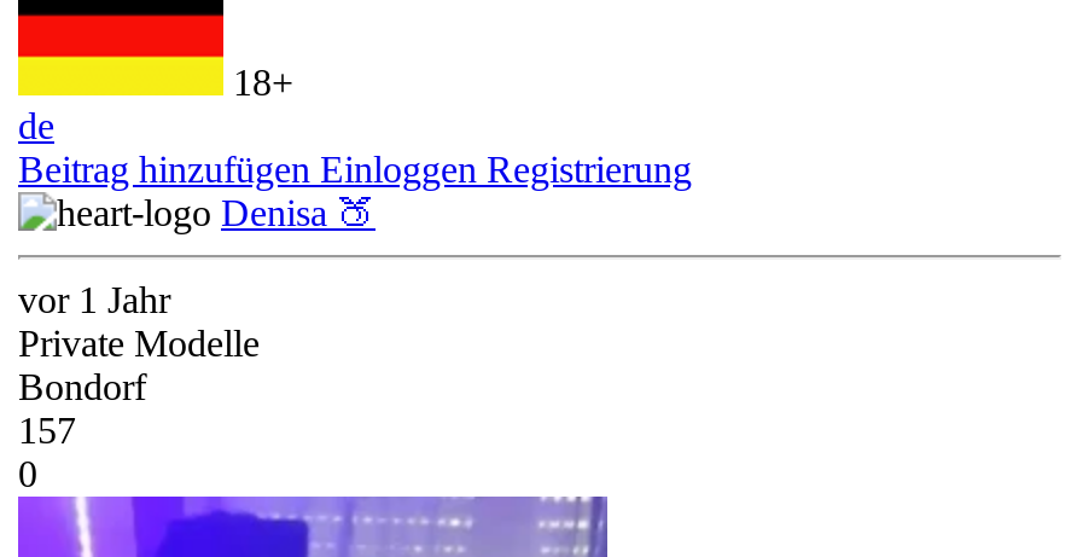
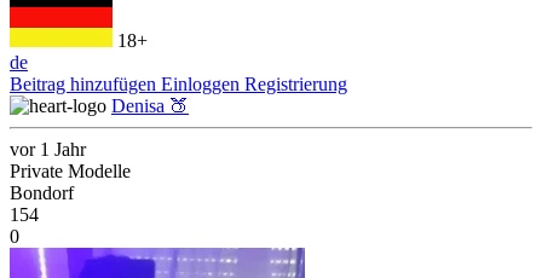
[18,410,76,451] 157 -> [10,204,39,225] 154

